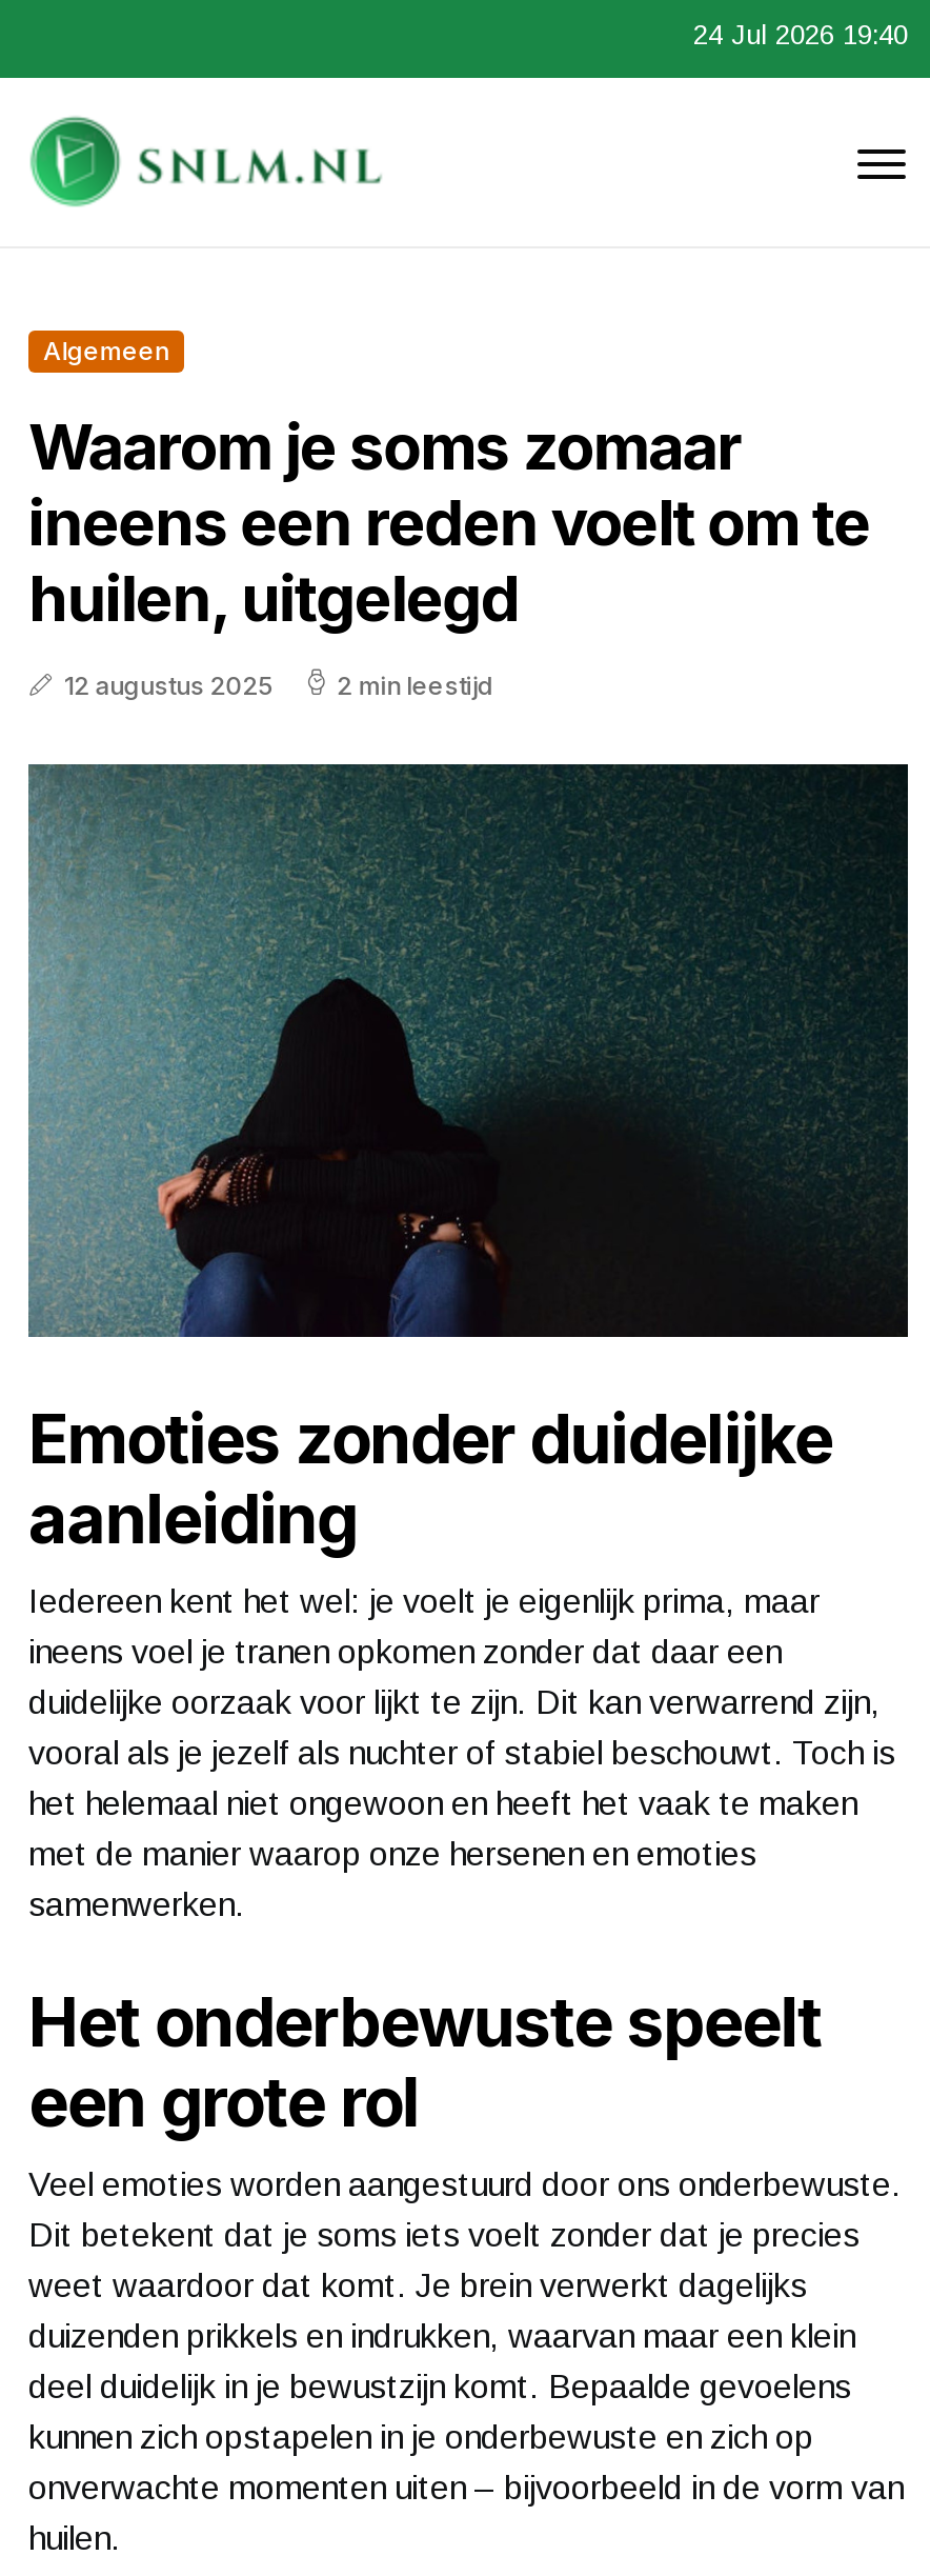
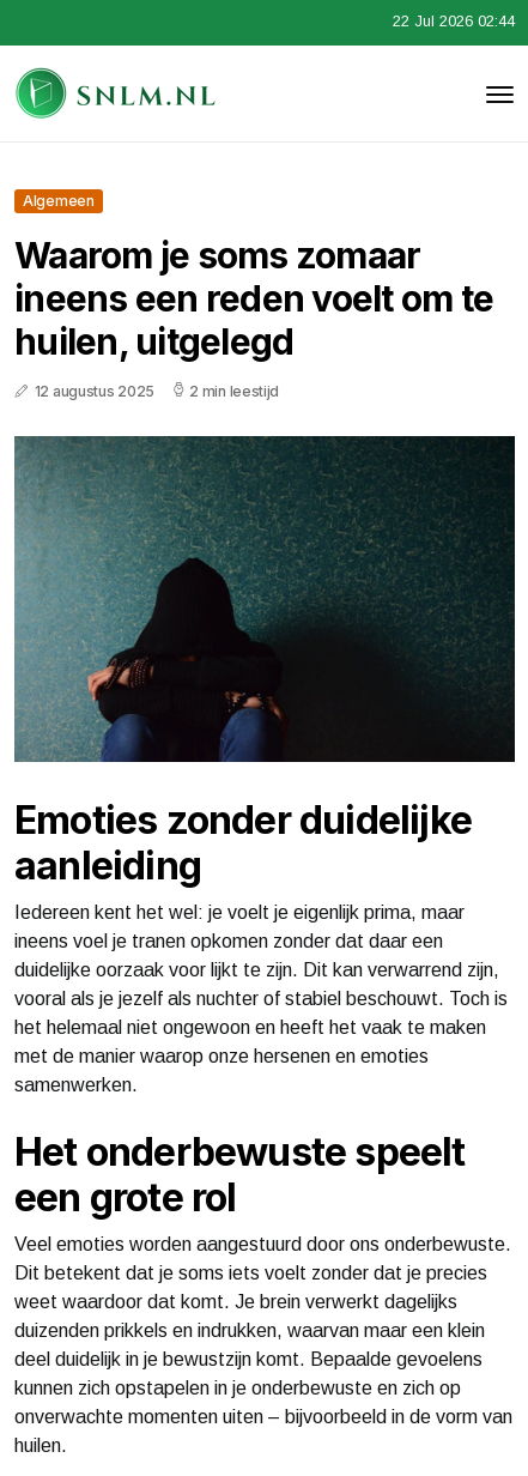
[693,19,908,51] 24 Jul 2026 19:40 -> [393,12,515,30] 22 Jul 2026 02:44

